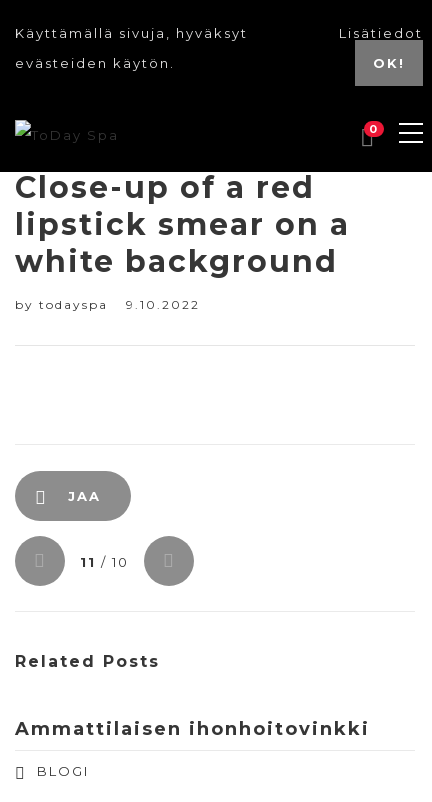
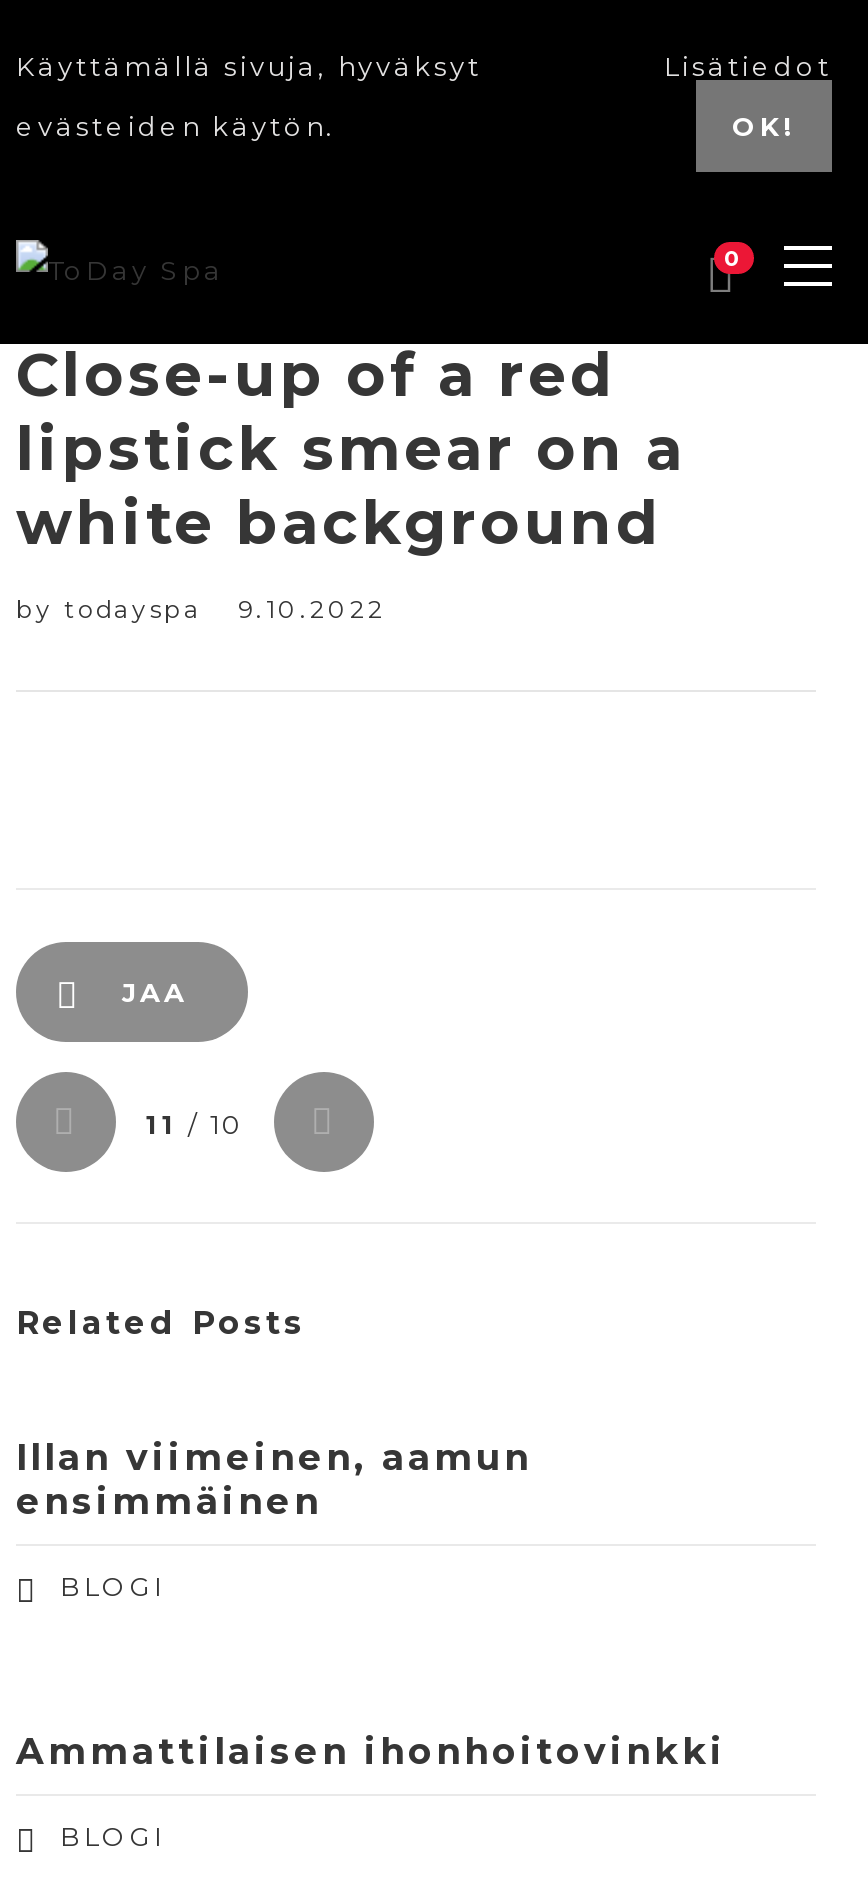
none -> [16,1436,532,1602] Illan viimeinen, aamun | ensimmäinen | BLOGI

